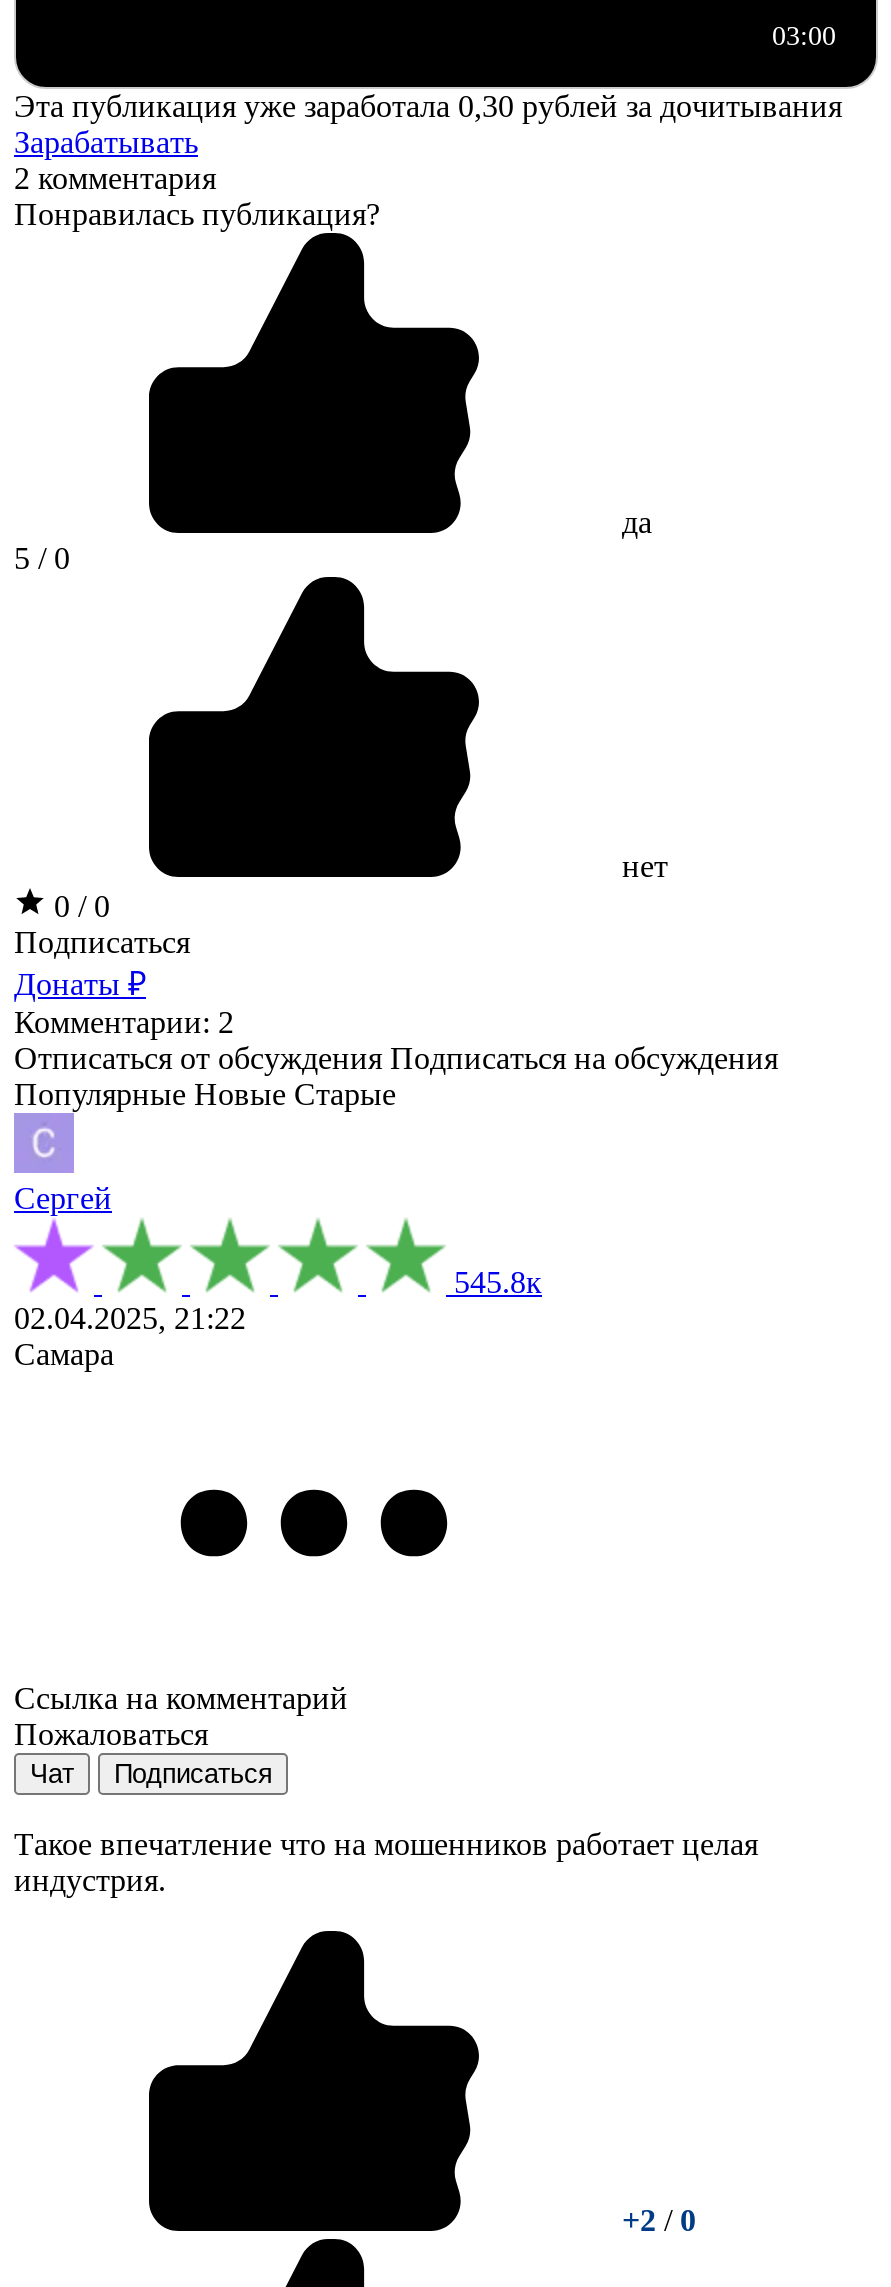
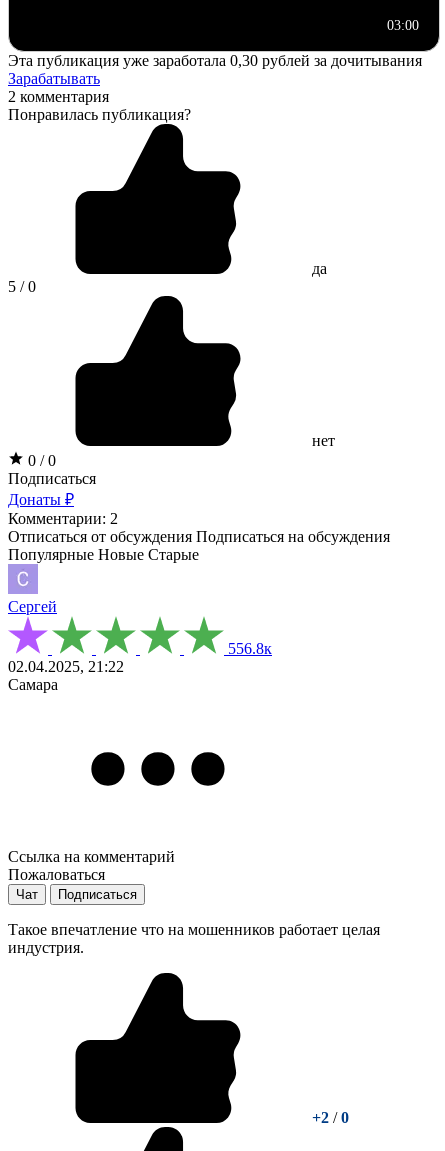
[446,1264,542,1298] 545.8к -> [224,639,272,656] 556.8к

